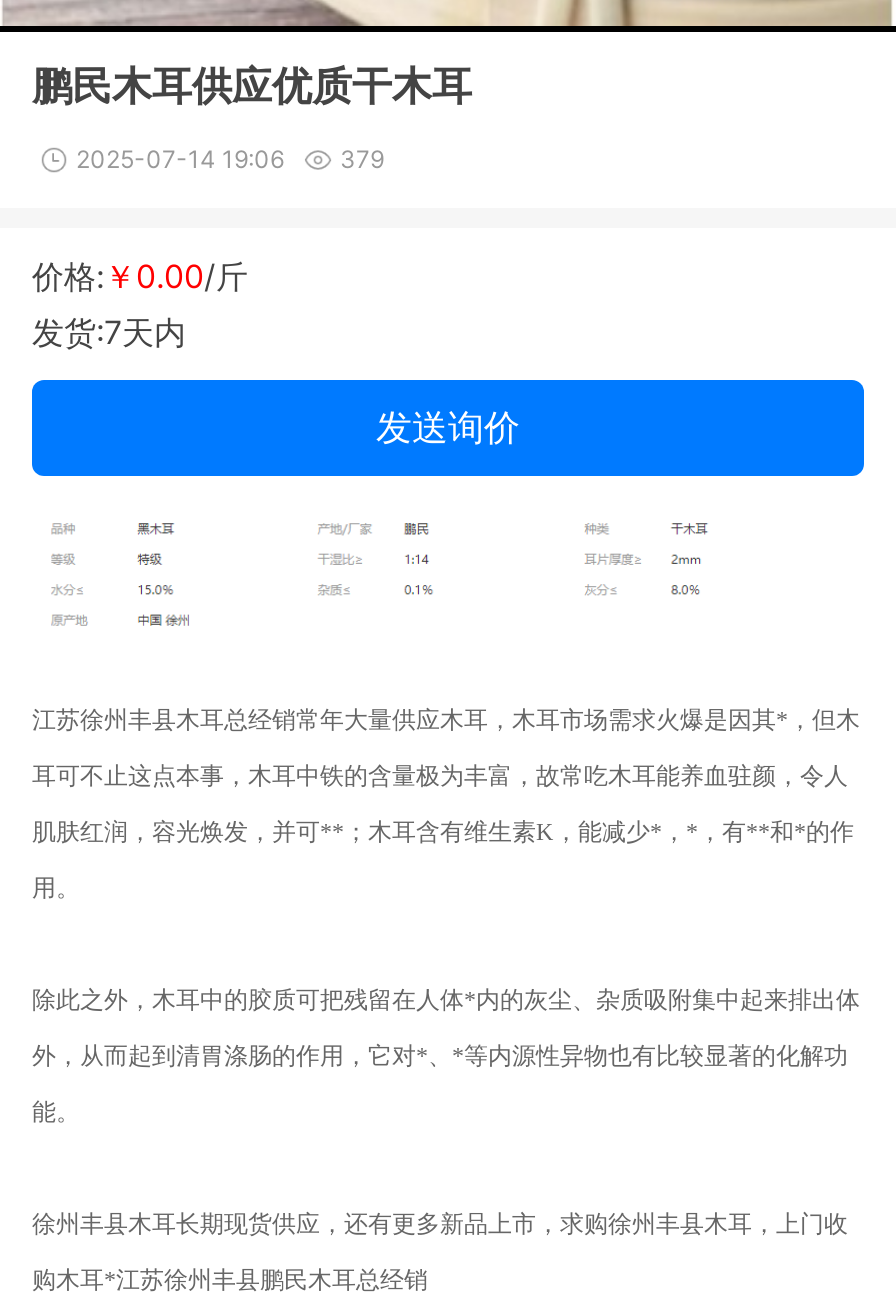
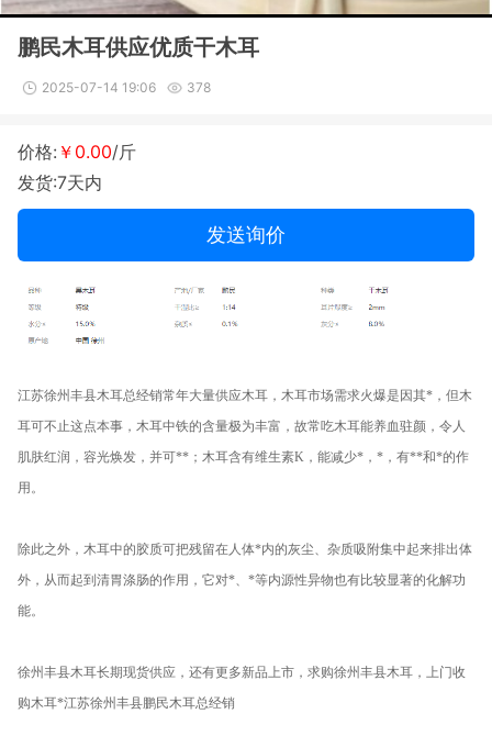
[76,144,384,174] 2025-07-14 19:06 379 -> [42,79,211,96] 2025-07-14 19:06 378

